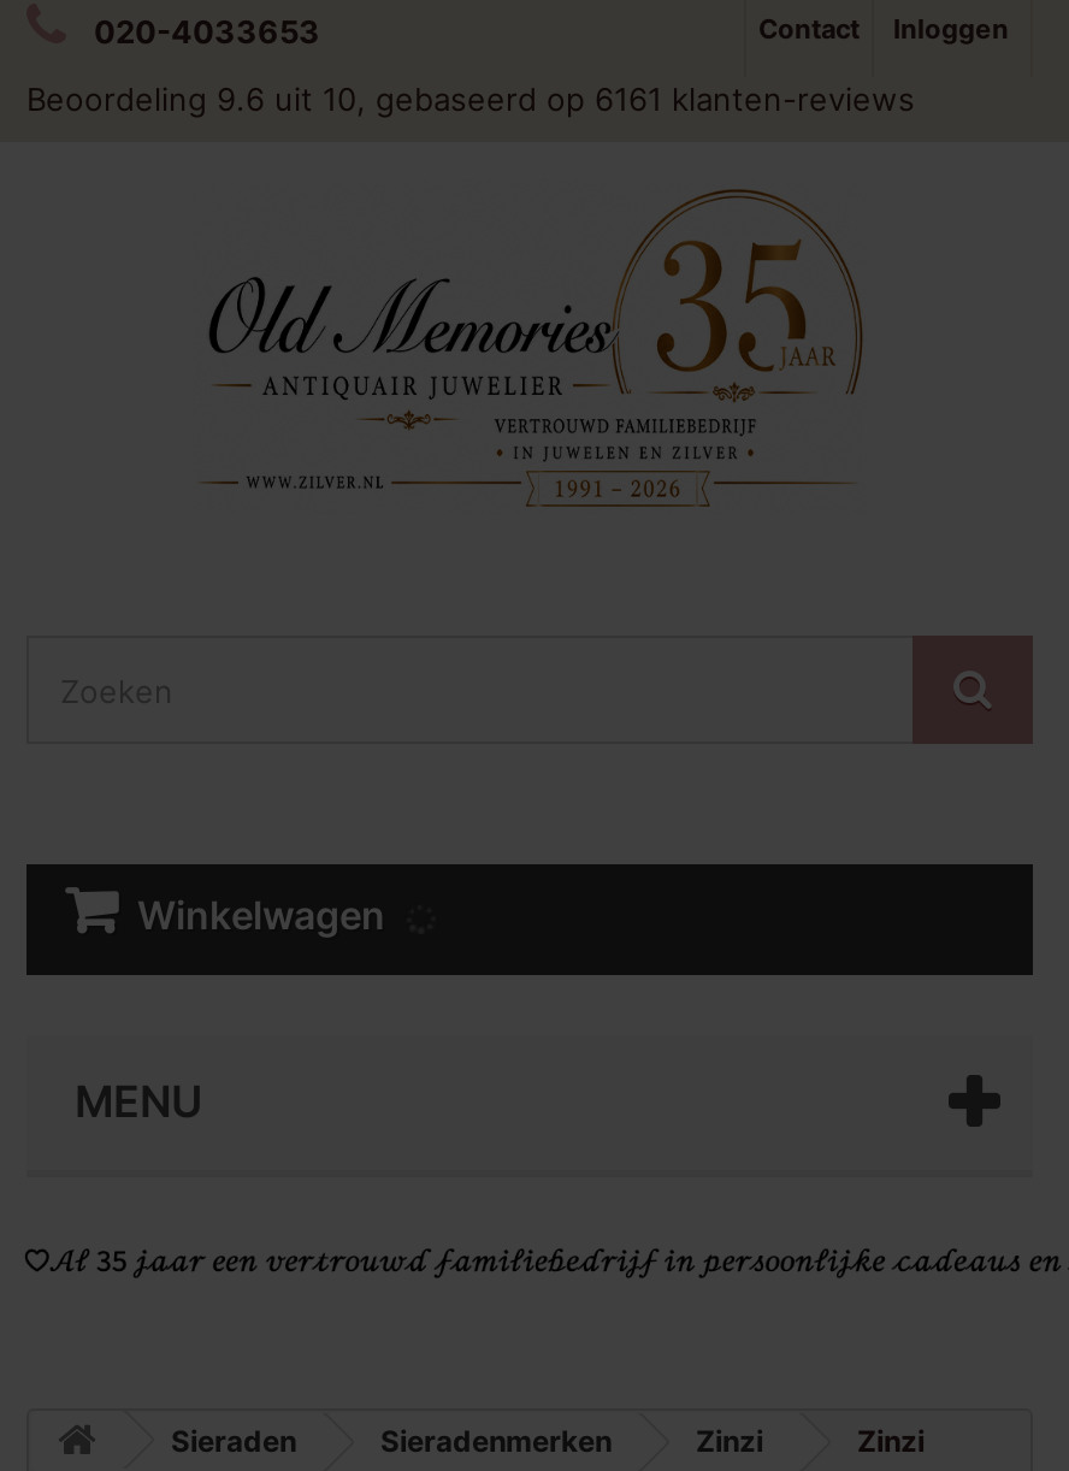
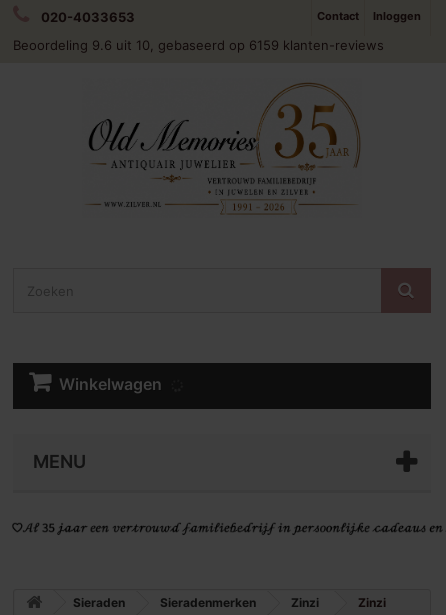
[26,79,915,118] Beoordeling 9.6 uit 10, gebaseerd op 6161 klanten-reviews -> [13,37,384,53] Beoordeling 9.6 uit 10, gebaseerd op 6159 klanten-reviews

